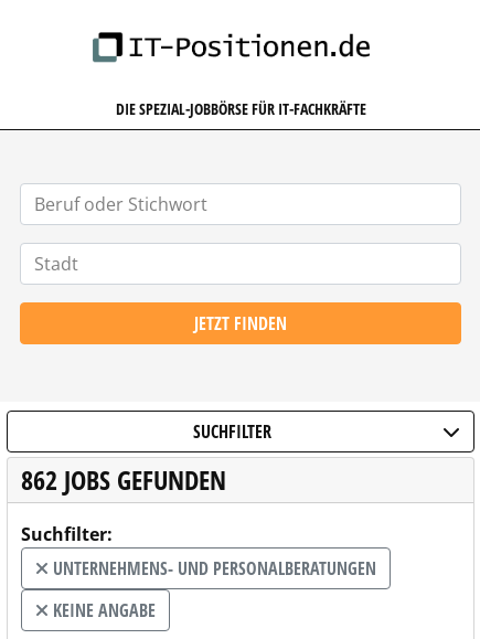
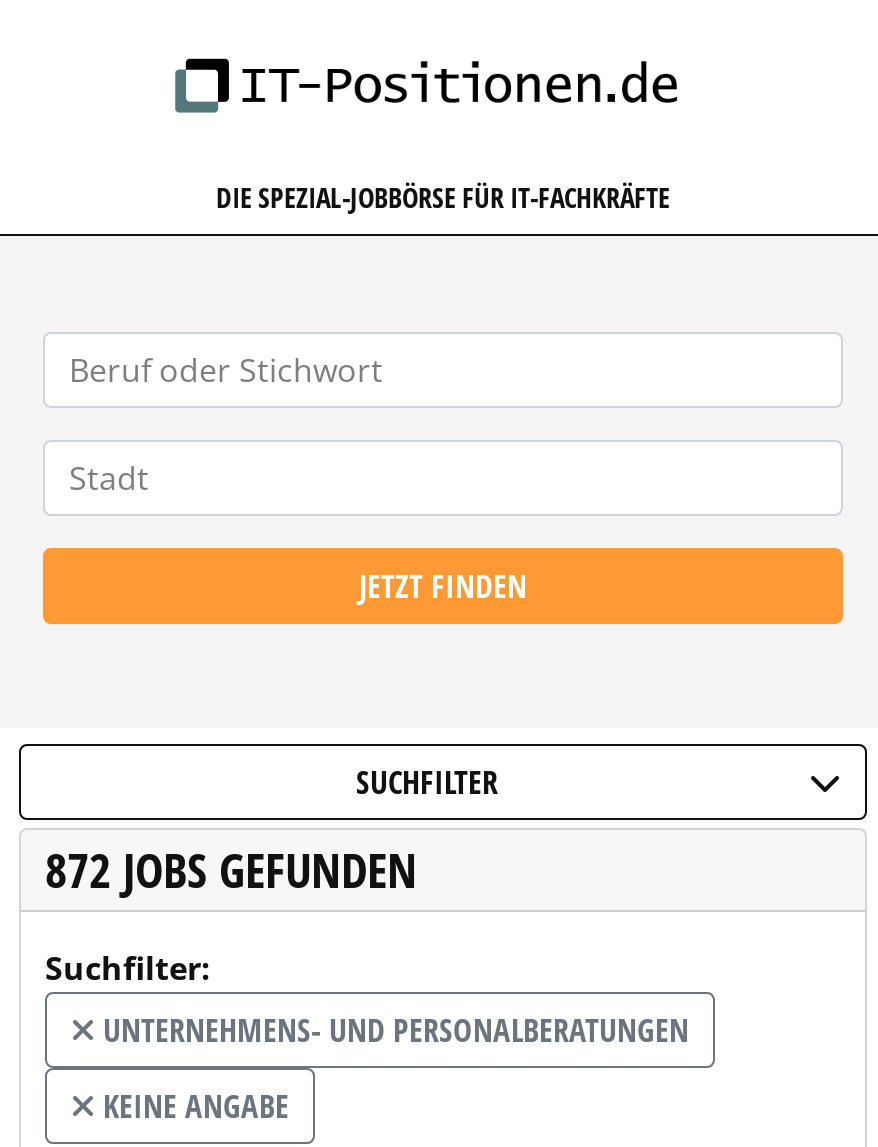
[21,462,226,498] 862 JOBS GEFUNDEN -> [45,838,417,902] 872 JOBS GEFUNDEN

